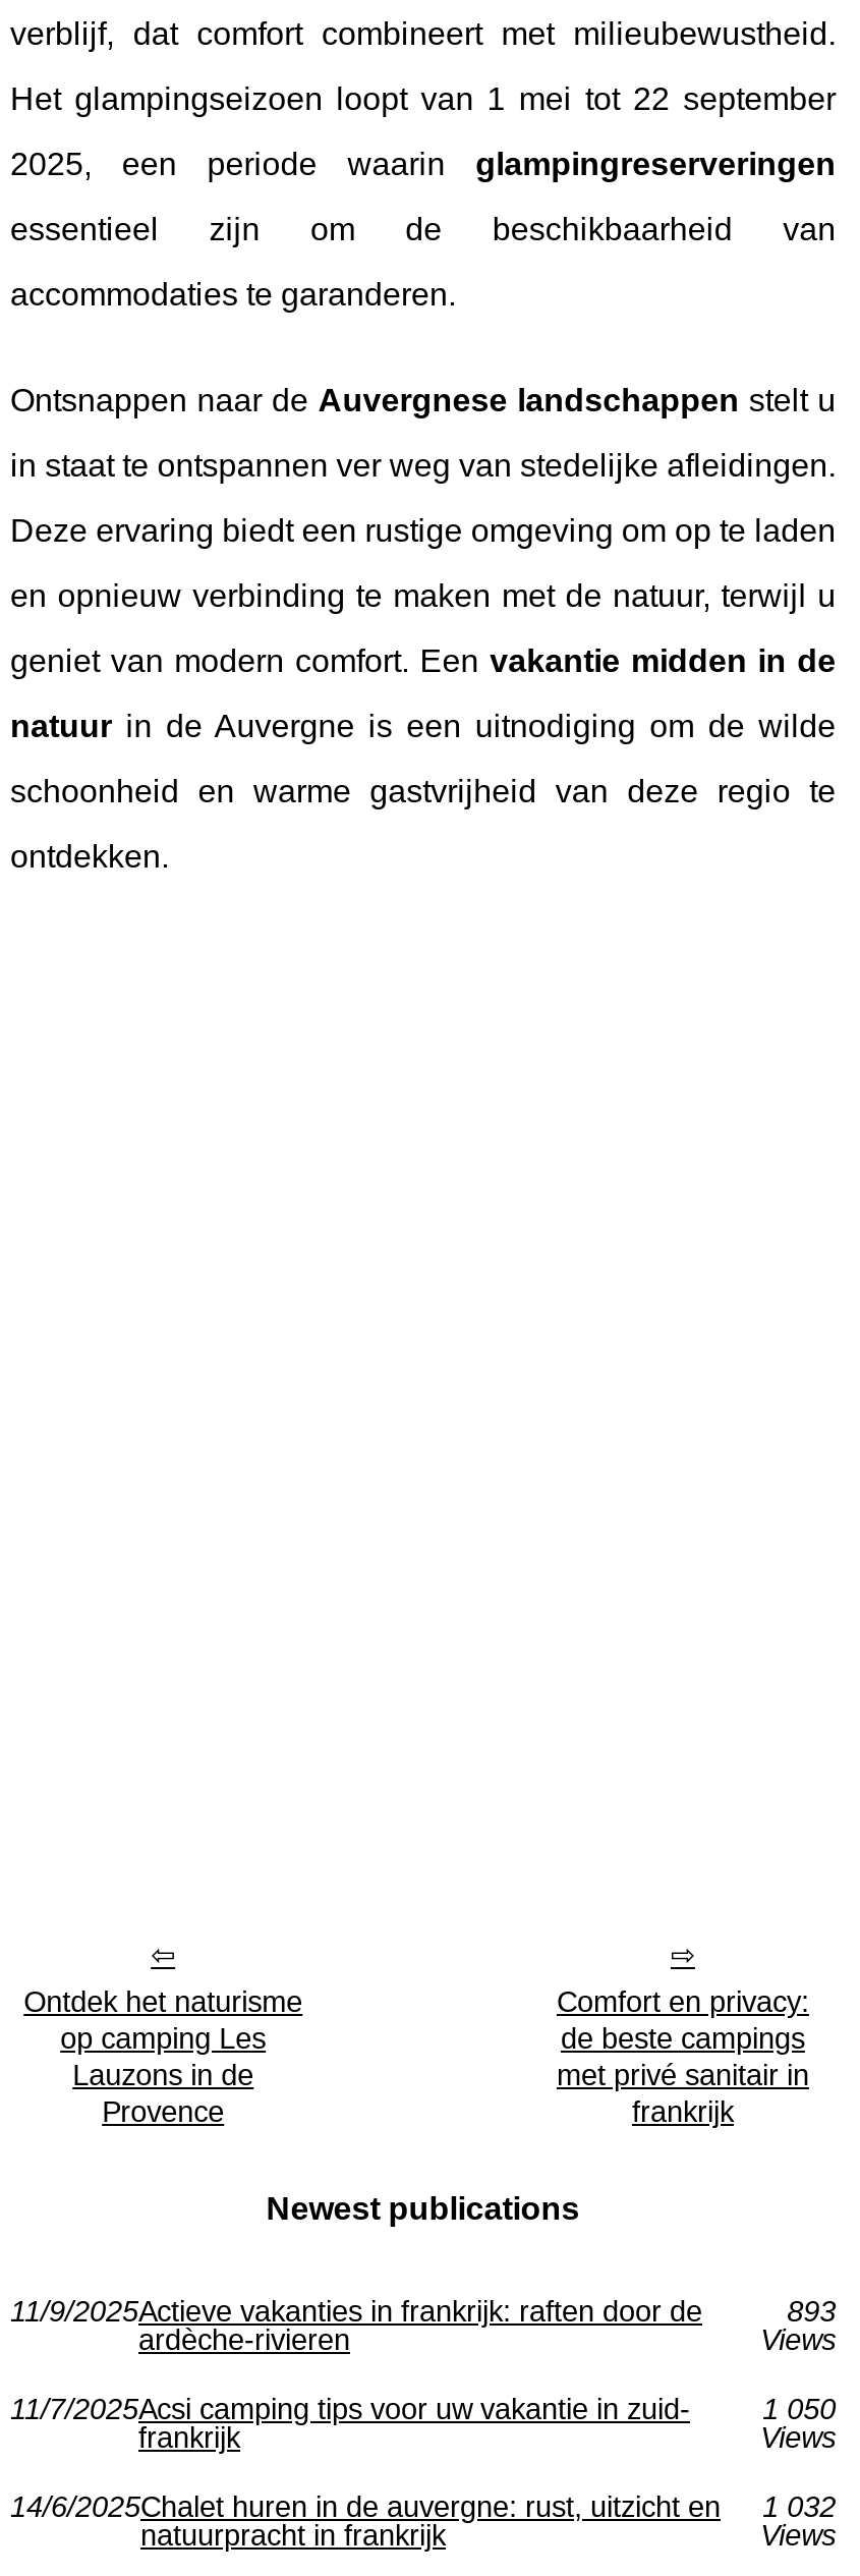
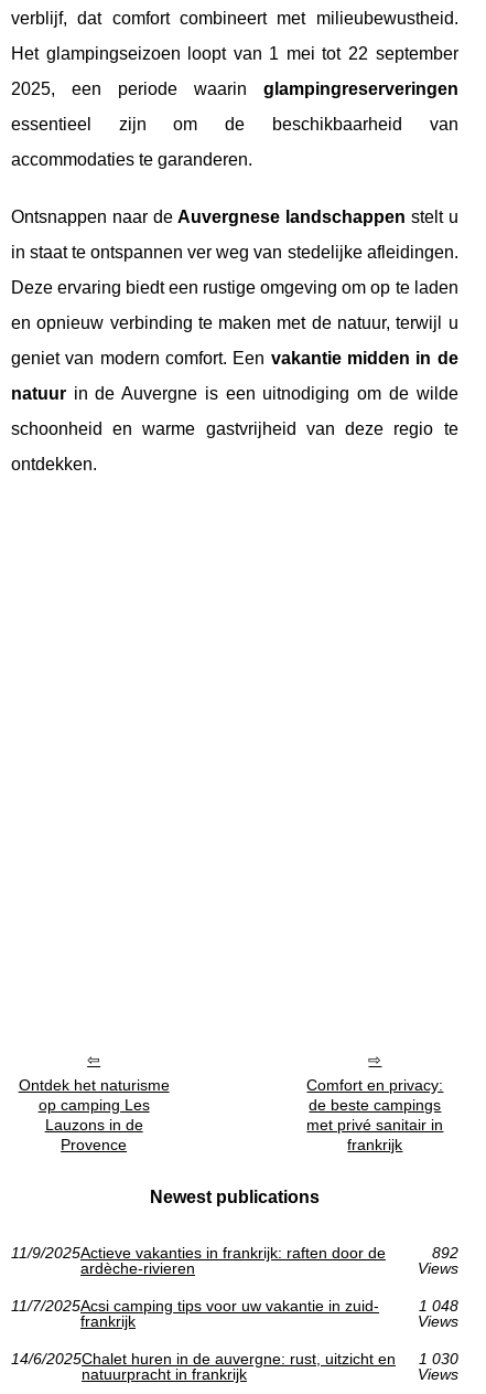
[787,2296,836,2328] 893 -> [432,1244,458,1262] 892
[762,2393,836,2426] 1 050 -> [418,1297,458,1315] 1 048
[10,2491,836,2524] 14/6/2025Chalet huren in de auvergne: rust, uitzicht en 1 032 -> [11,1350,458,1368] 14/6/2025Chalet huren in de auvergne: rust, uitzicht en 1 030

